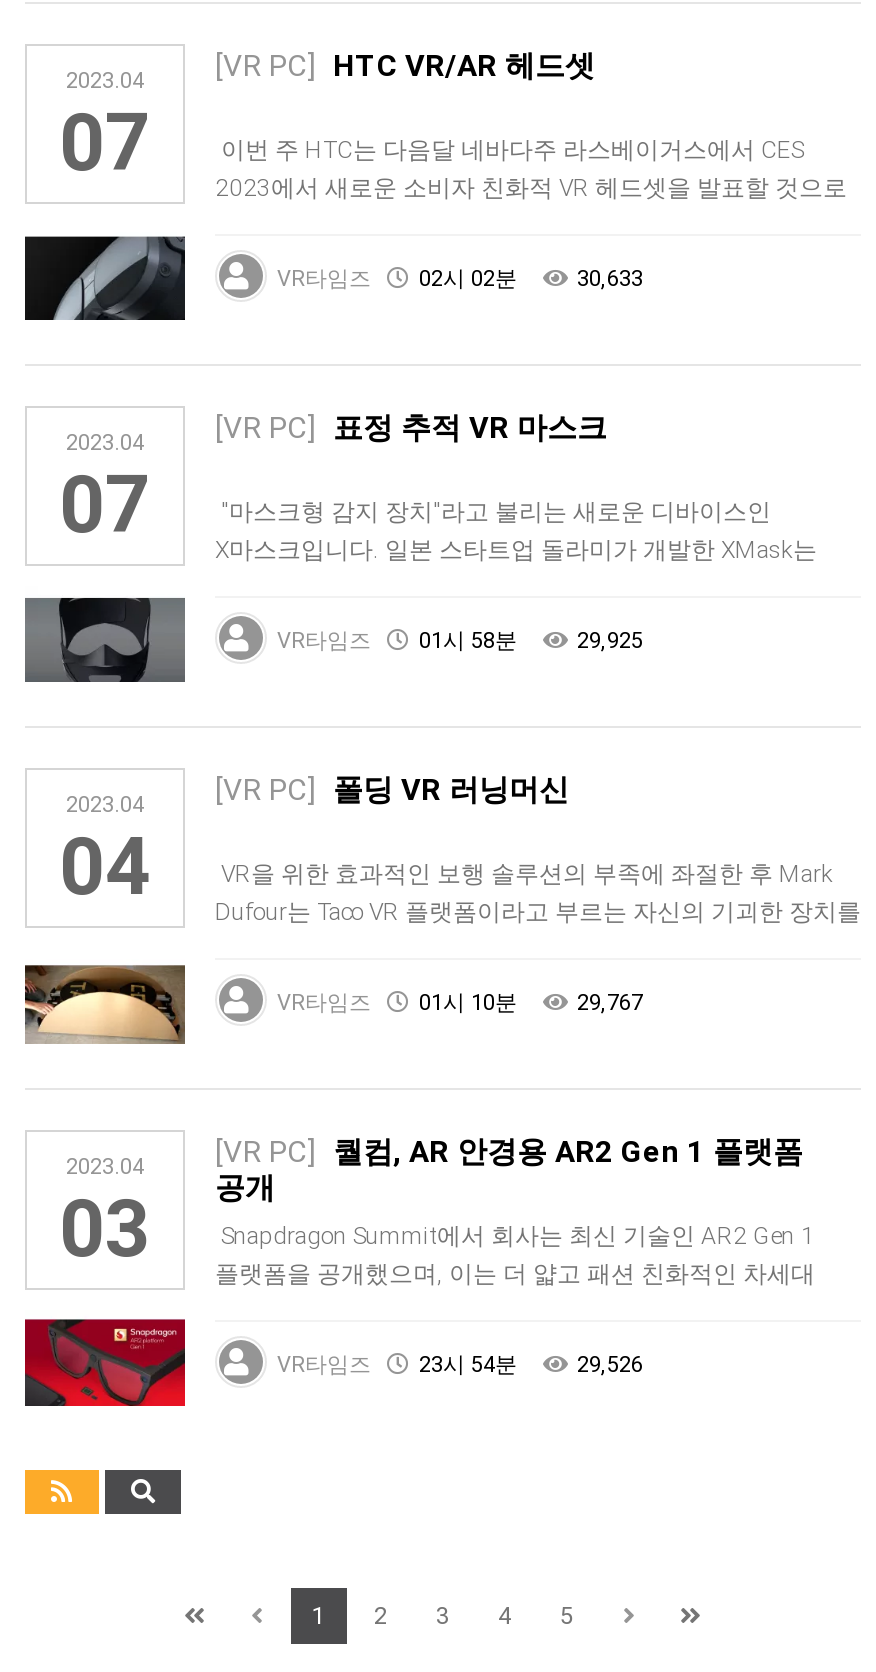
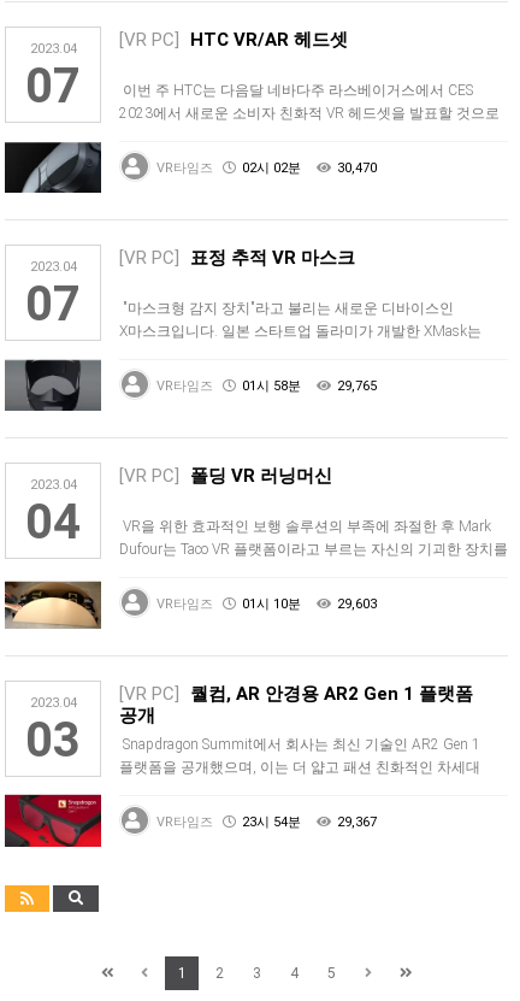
[577,266,643,292] 30,633 -> [337,160,377,176] 30,470
[577,628,643,654] 29,925 -> [337,378,377,394] 29,765
[577,990,643,1016] 29,767 -> [337,596,377,612] 29,603
[577,1352,643,1378] 29,526 -> [337,814,377,830] 29,367

